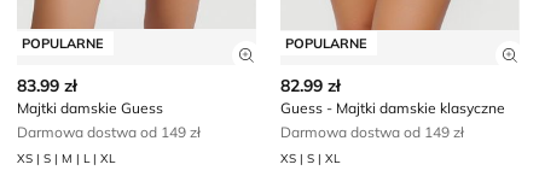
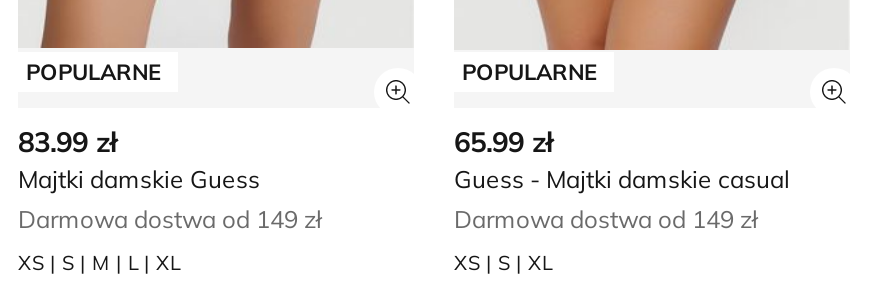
[280,75,341,96] 82.99 zł -> [454,124,554,160] 65.99 zł
[280,99,505,117] Guess - Majtki damskie klasyczne -> [454,164,790,194] Guess - Majtki damskie casual

